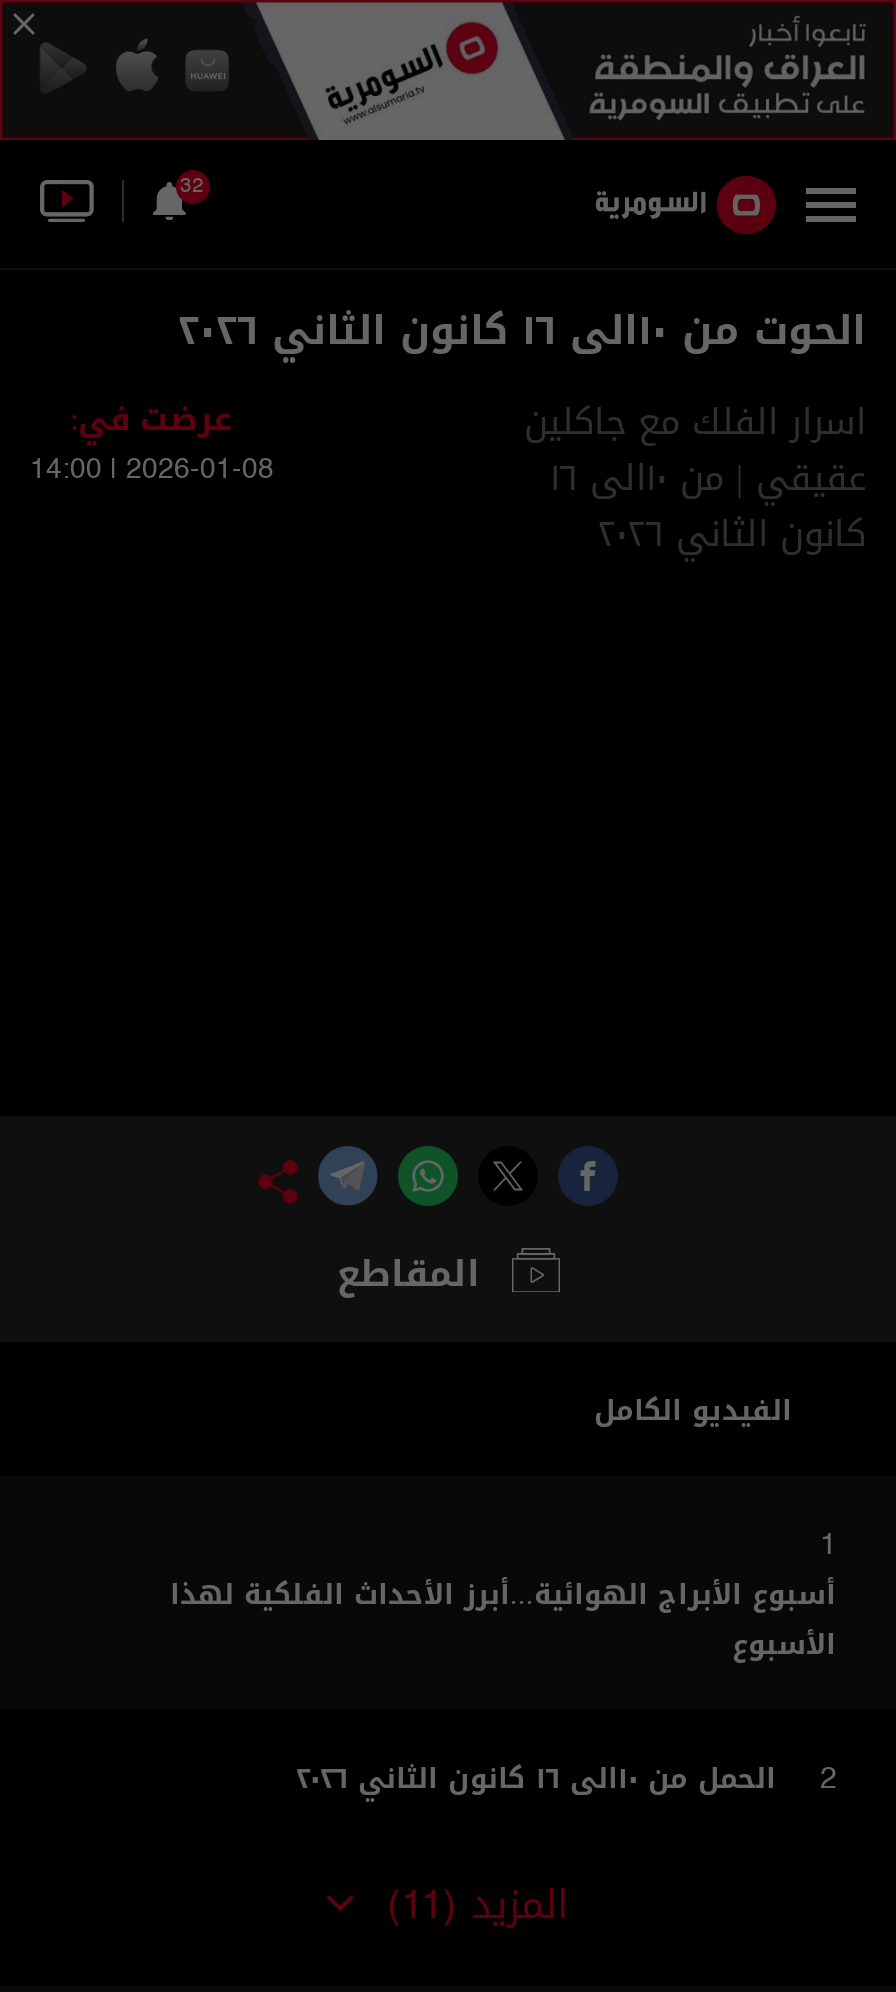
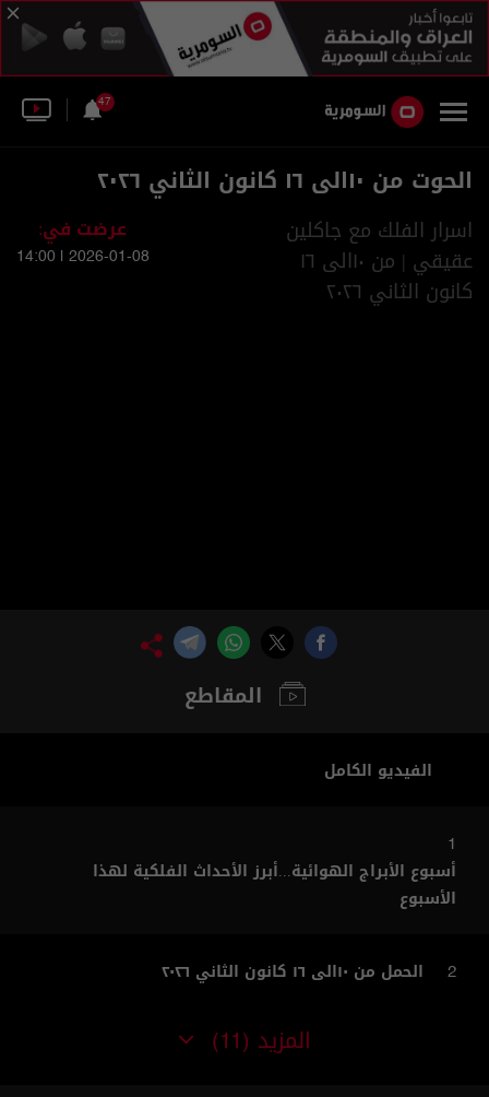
[180,176,204,196] 32 -> [98,96,112,107] 47

